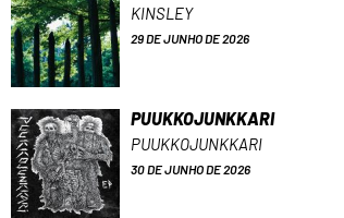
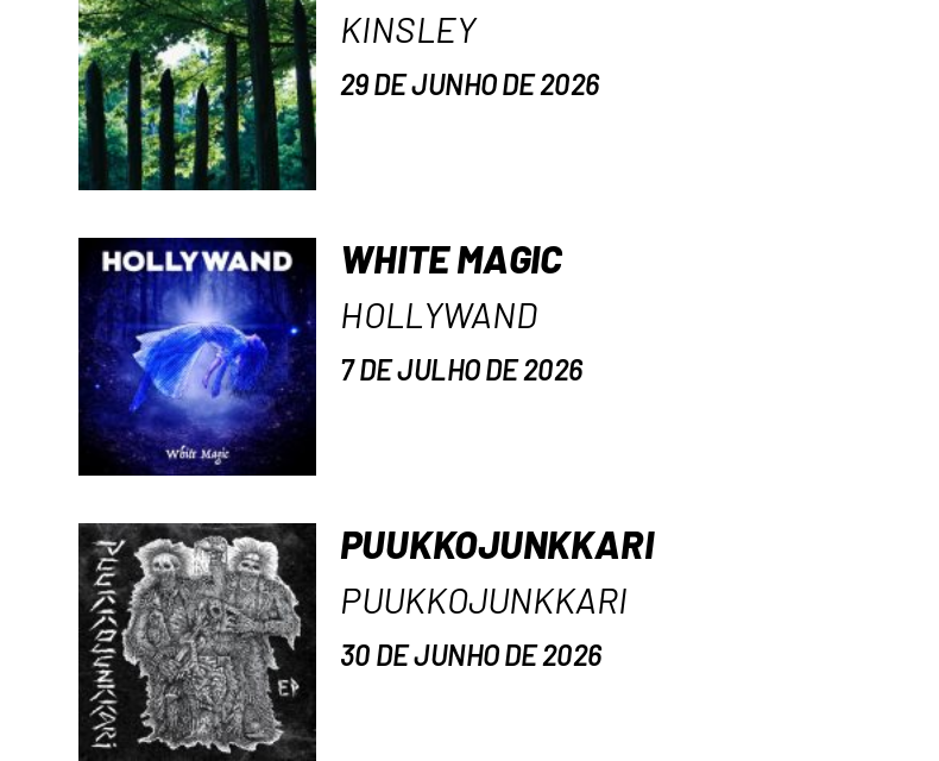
none -> [81,235,582,476] [image] | WHITE MAGIC | HOLLYWAND | 7 DE JULHO DE 2026

